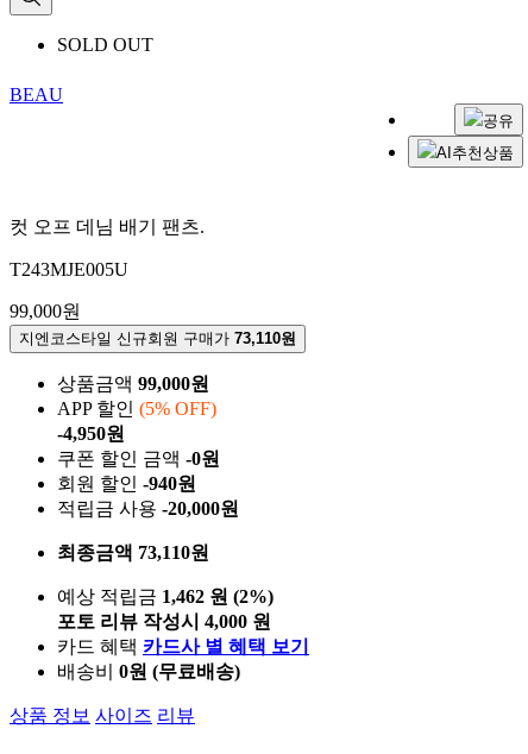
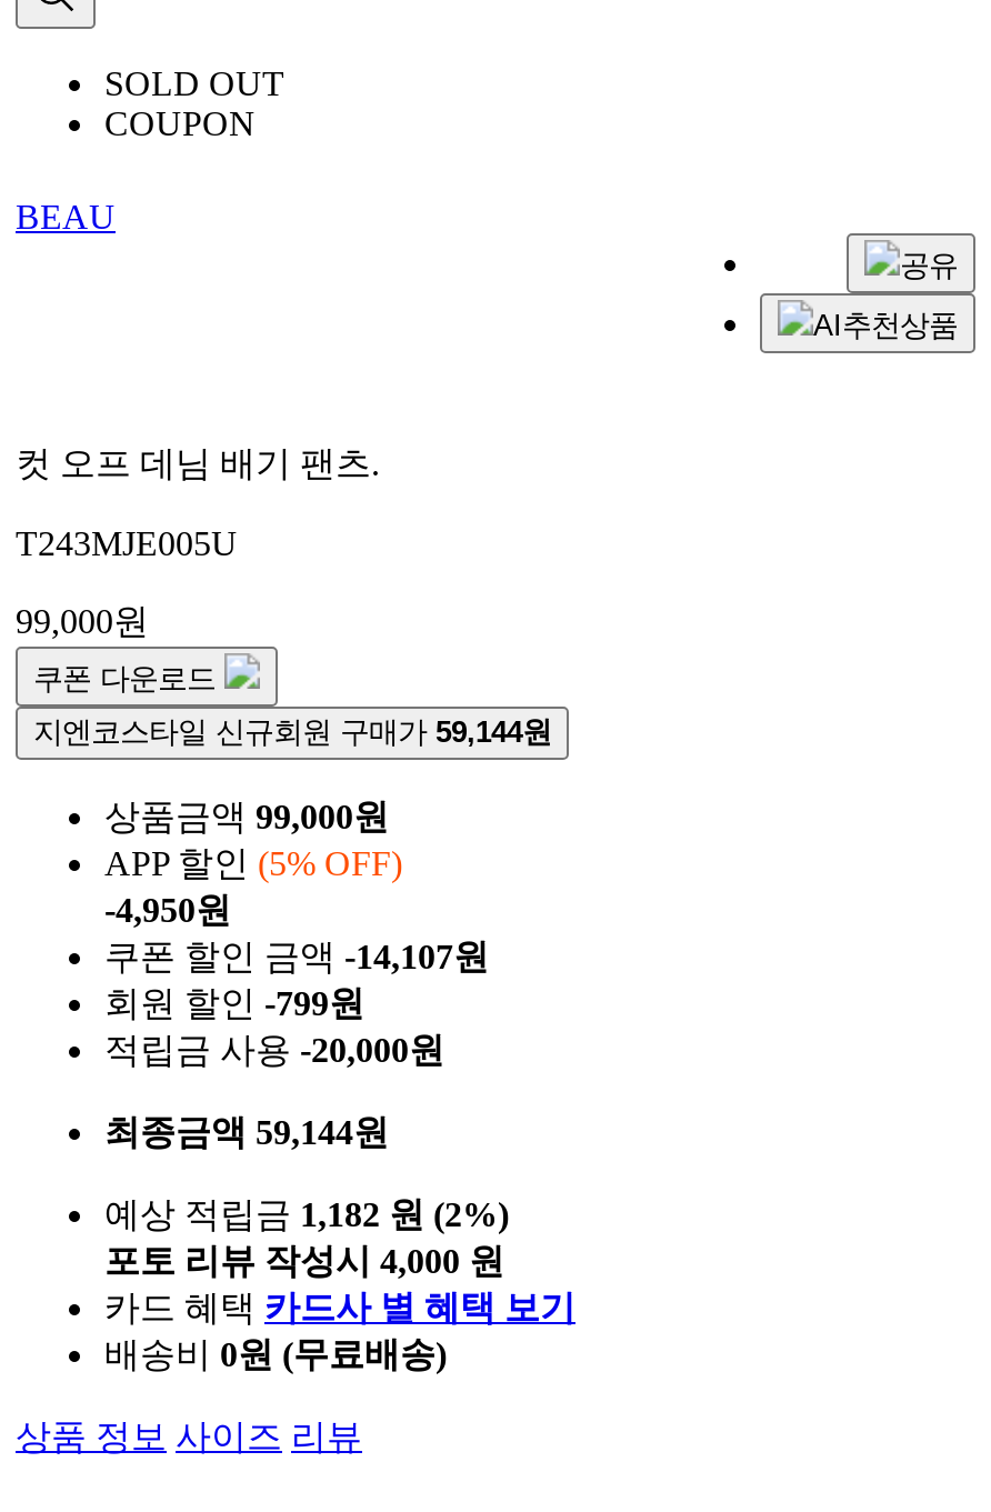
none -> [104,104,256,142] COUPON
[19,329,296,347] 지엔코스타일 신규회원 구매가 73,110원 -> [33,662,551,749] 쿠폰 다운로드 | 지엔코스타일 신규회원 구매가 59,144원
[57,448,220,469] 쿠폰 할인 금액 -0원 -> [104,938,489,975] 쿠폰 할인 금액 -14,107원
[57,473,196,494] 회원 할인 -940원 -> [104,984,364,1022] 회원 할인 -799원
[57,542,209,563] 최종금액 73,110원 -> [104,1113,389,1151] 최종금액 59,144원
[57,586,274,607] 예상 적립금 1,462 원 (2%) -> [104,1195,509,1233] 예상 적립금 1,182 원 (2%)

